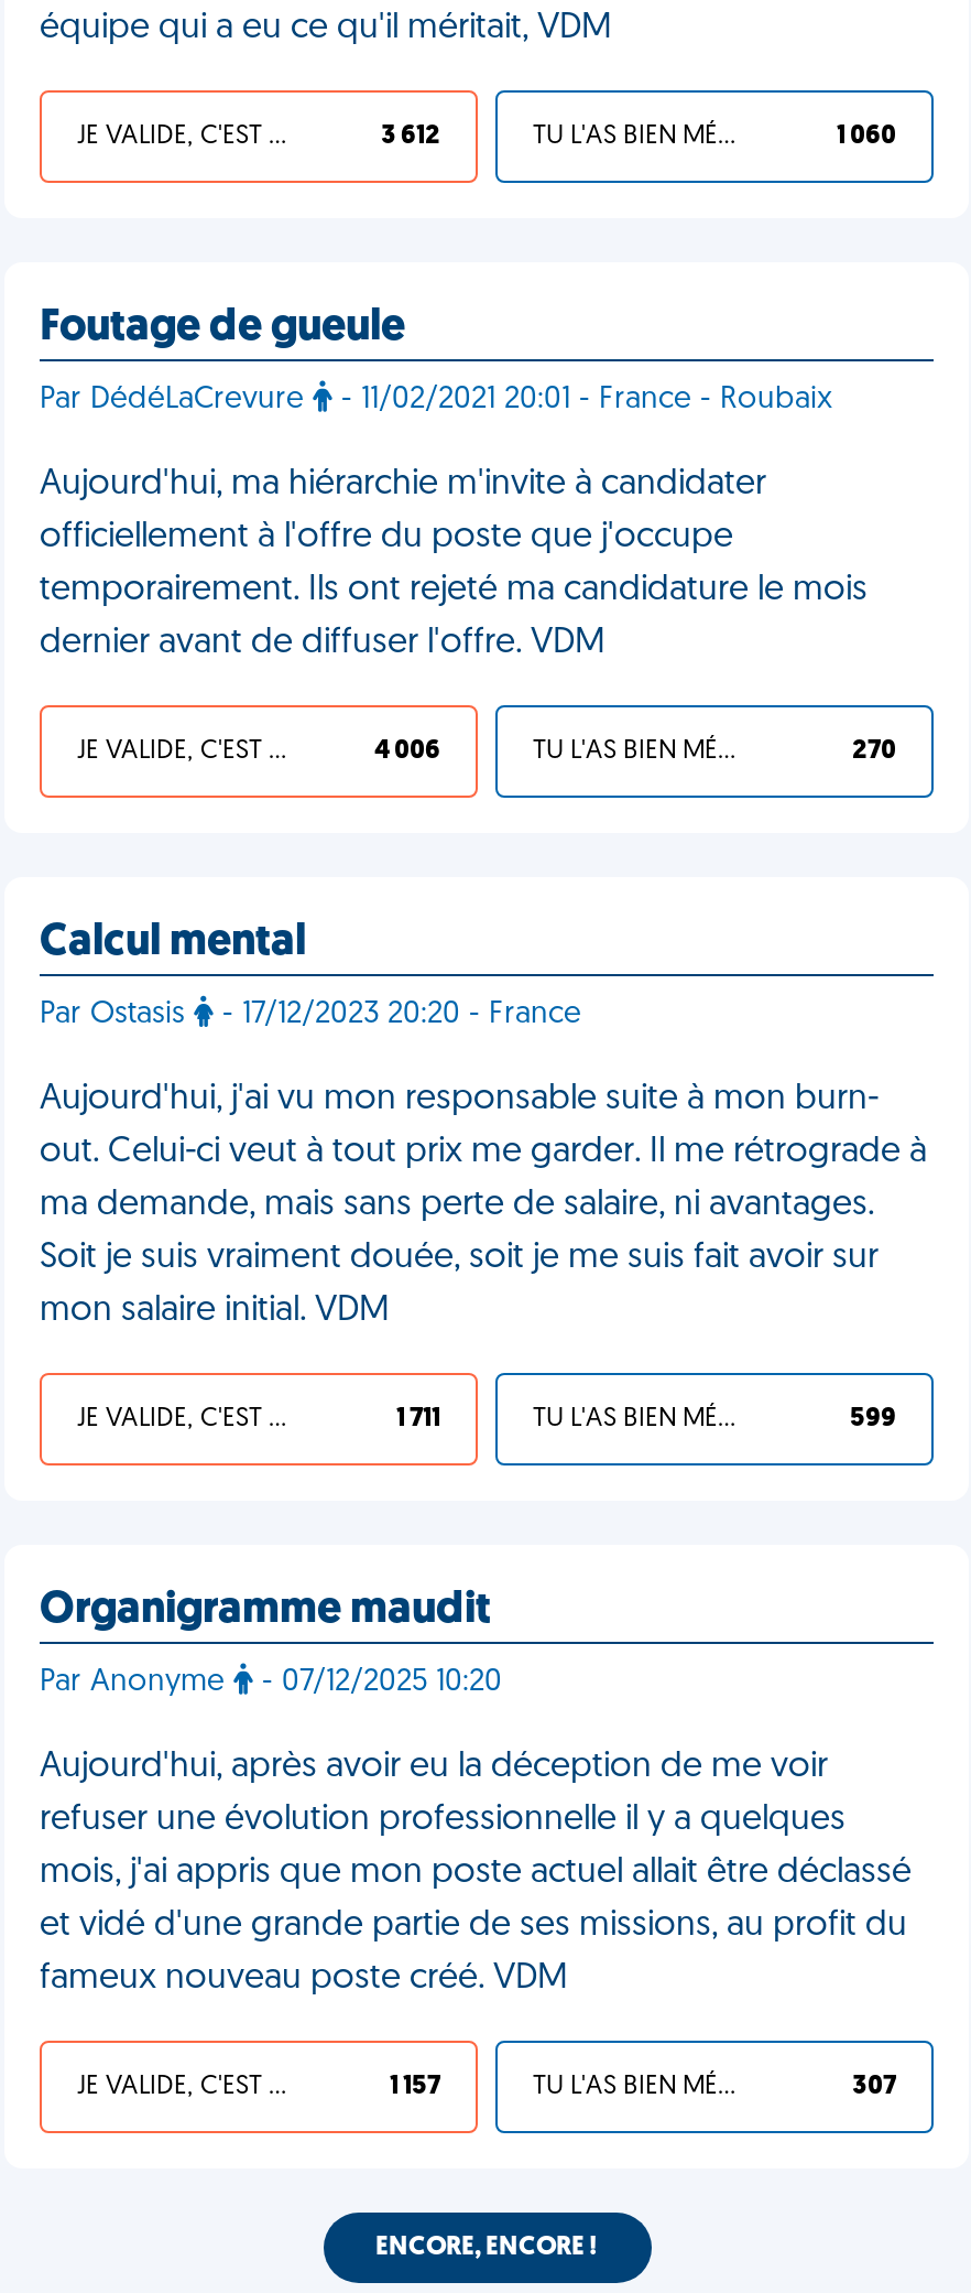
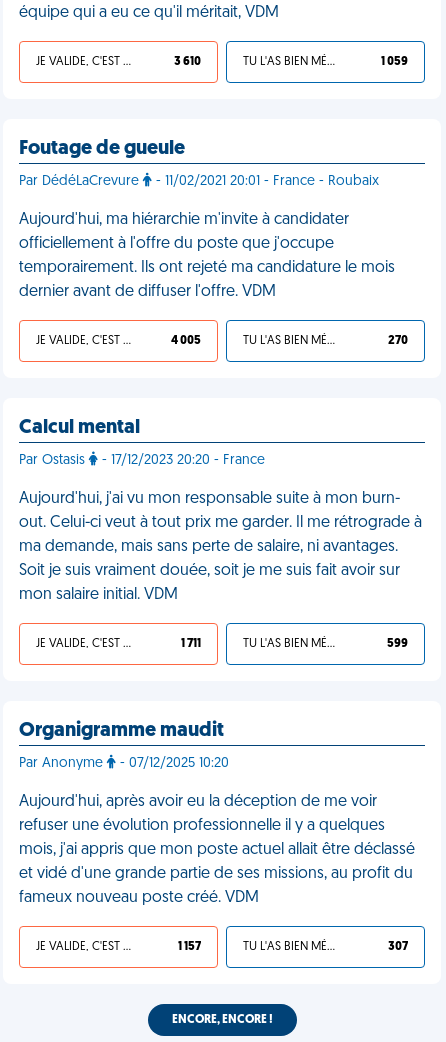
[381,123,440,150] 3 612 -> [174,56,201,68] 3 610
[837,123,896,150] 1 060 -> [381,56,408,68] 1 059
[374,738,440,765] 4 006 -> [171,335,201,347] 4 005

